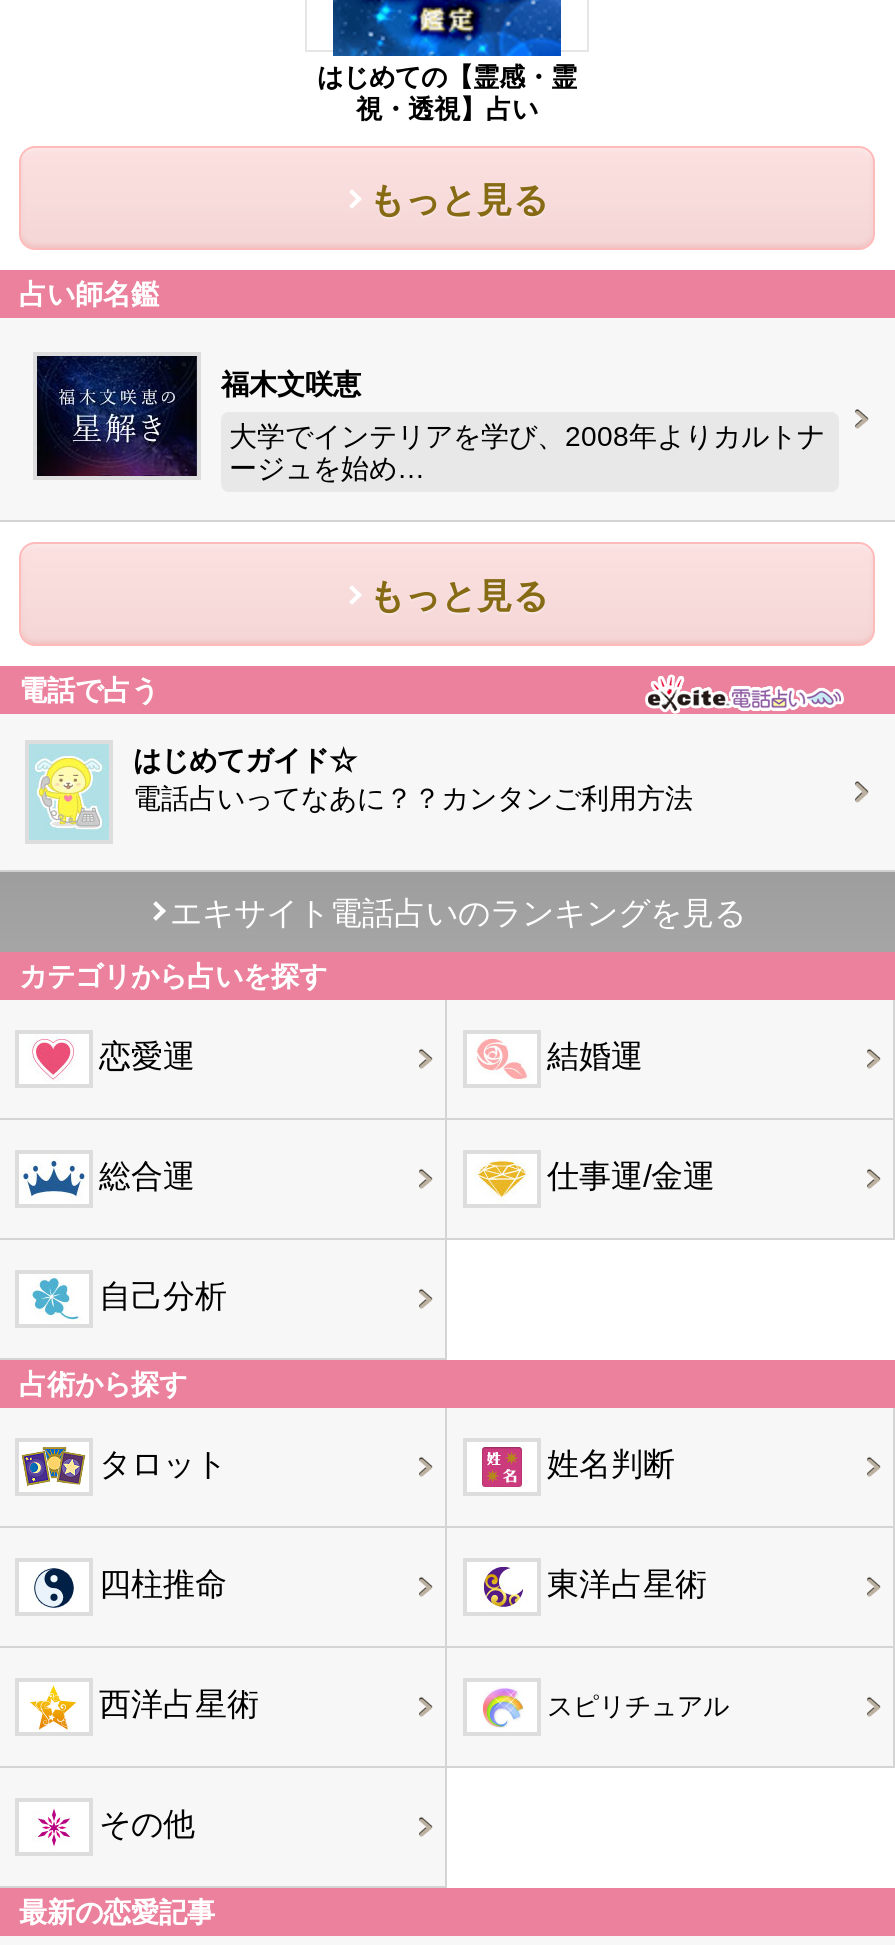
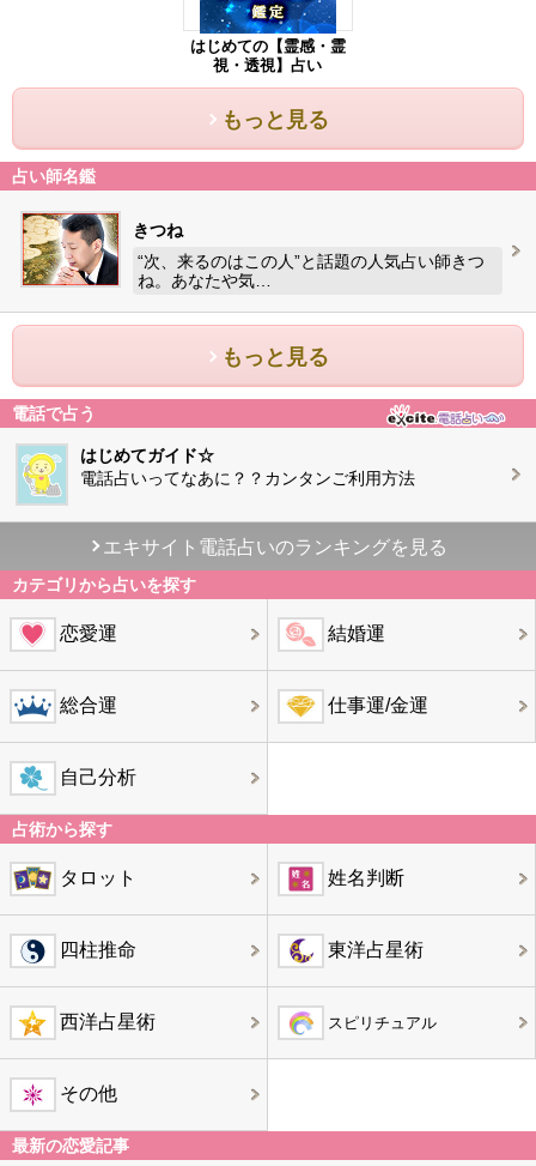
[35,354,361,478] [image] | 福木文咲恵 -> [22,212,183,286] [image] | きつね
[229,420,825,484] 大学でインテリアを学び、2008年よりカルトナ | ージュを始め… -> [138,252,485,290] “次、来るのはこの人”と話題の人気占い師きつ | ね。あなたや気…

